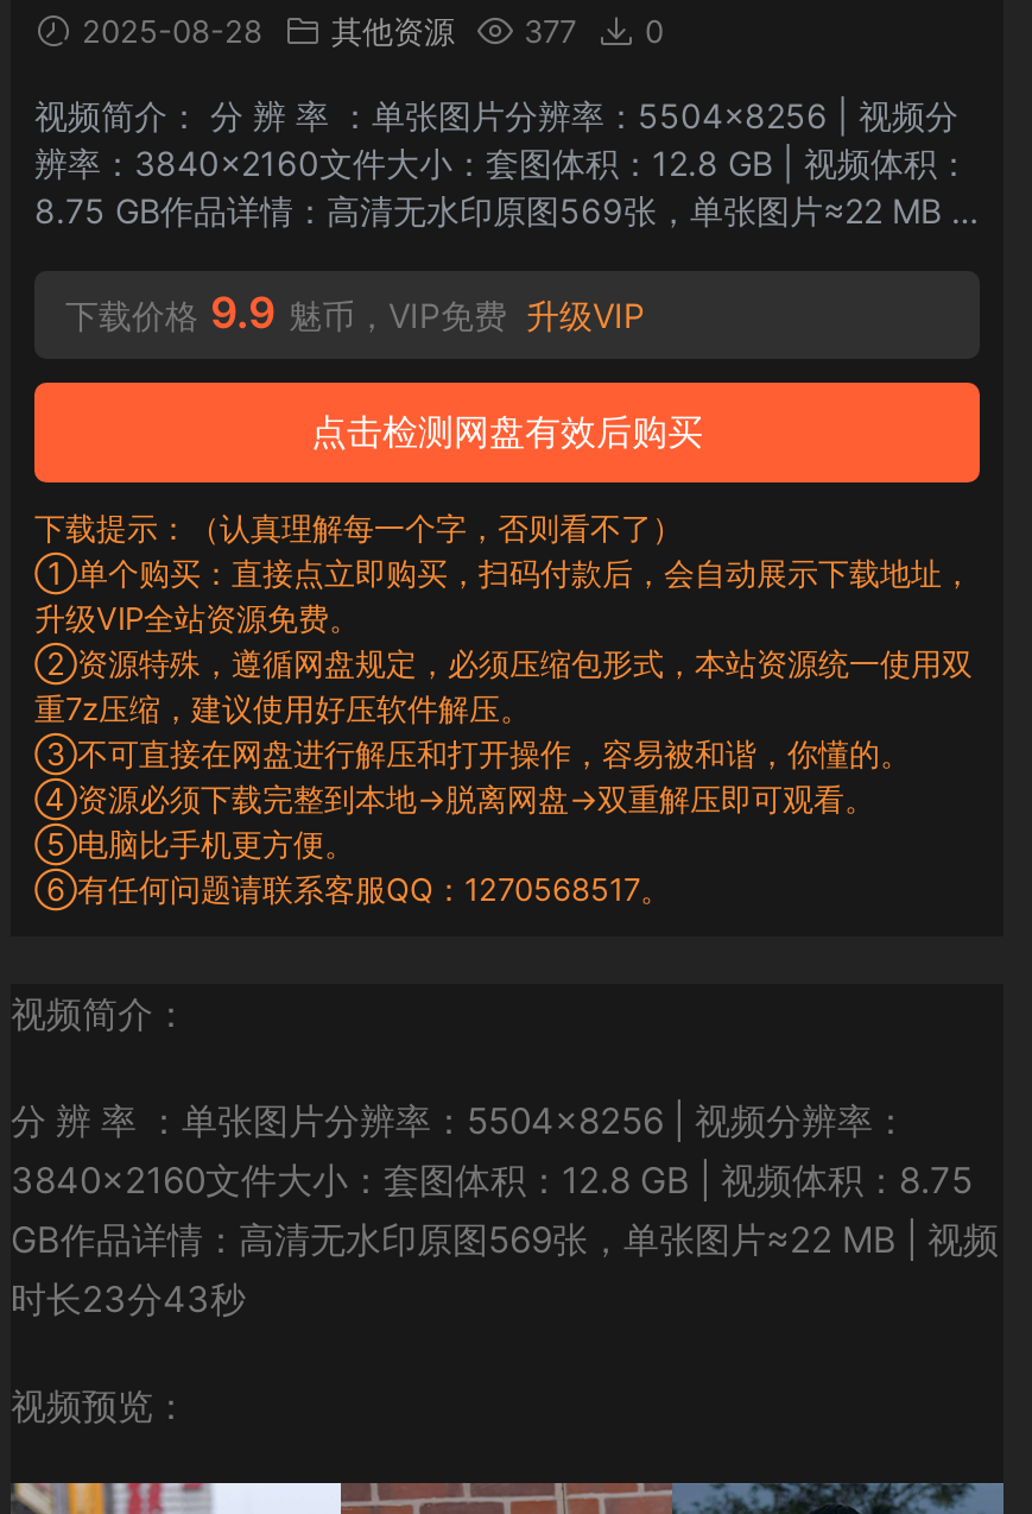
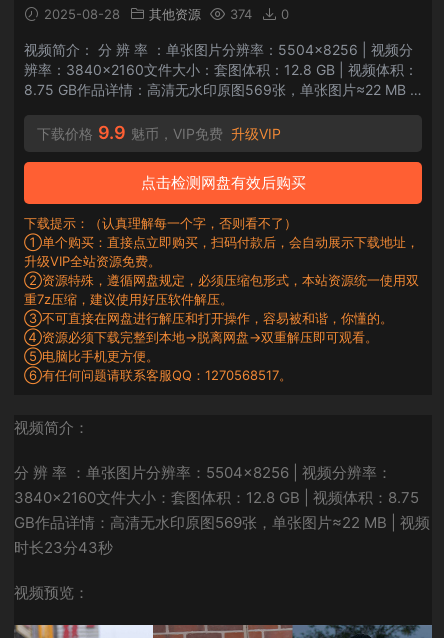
[72,12,664,50] 2025-08-28 其他资源 377 0 -> [40,6,289,22] 2025-08-28 其他资源 374 0

